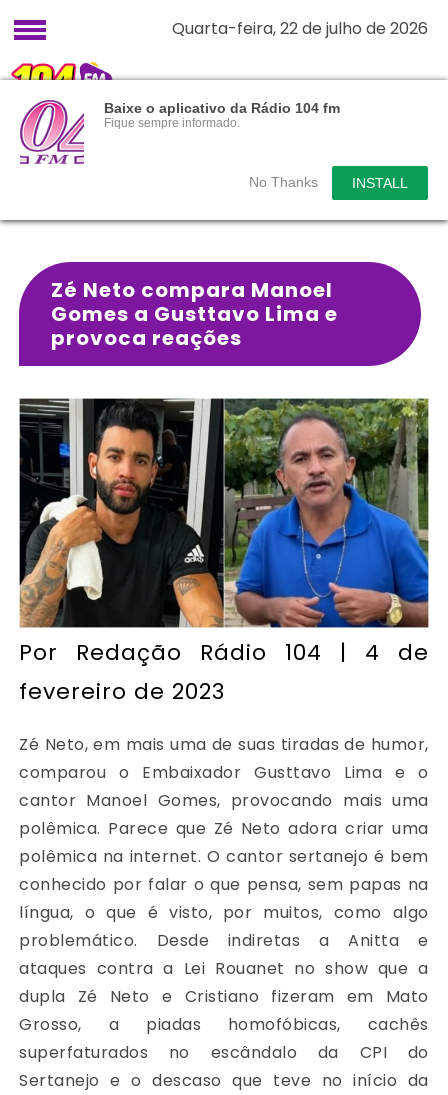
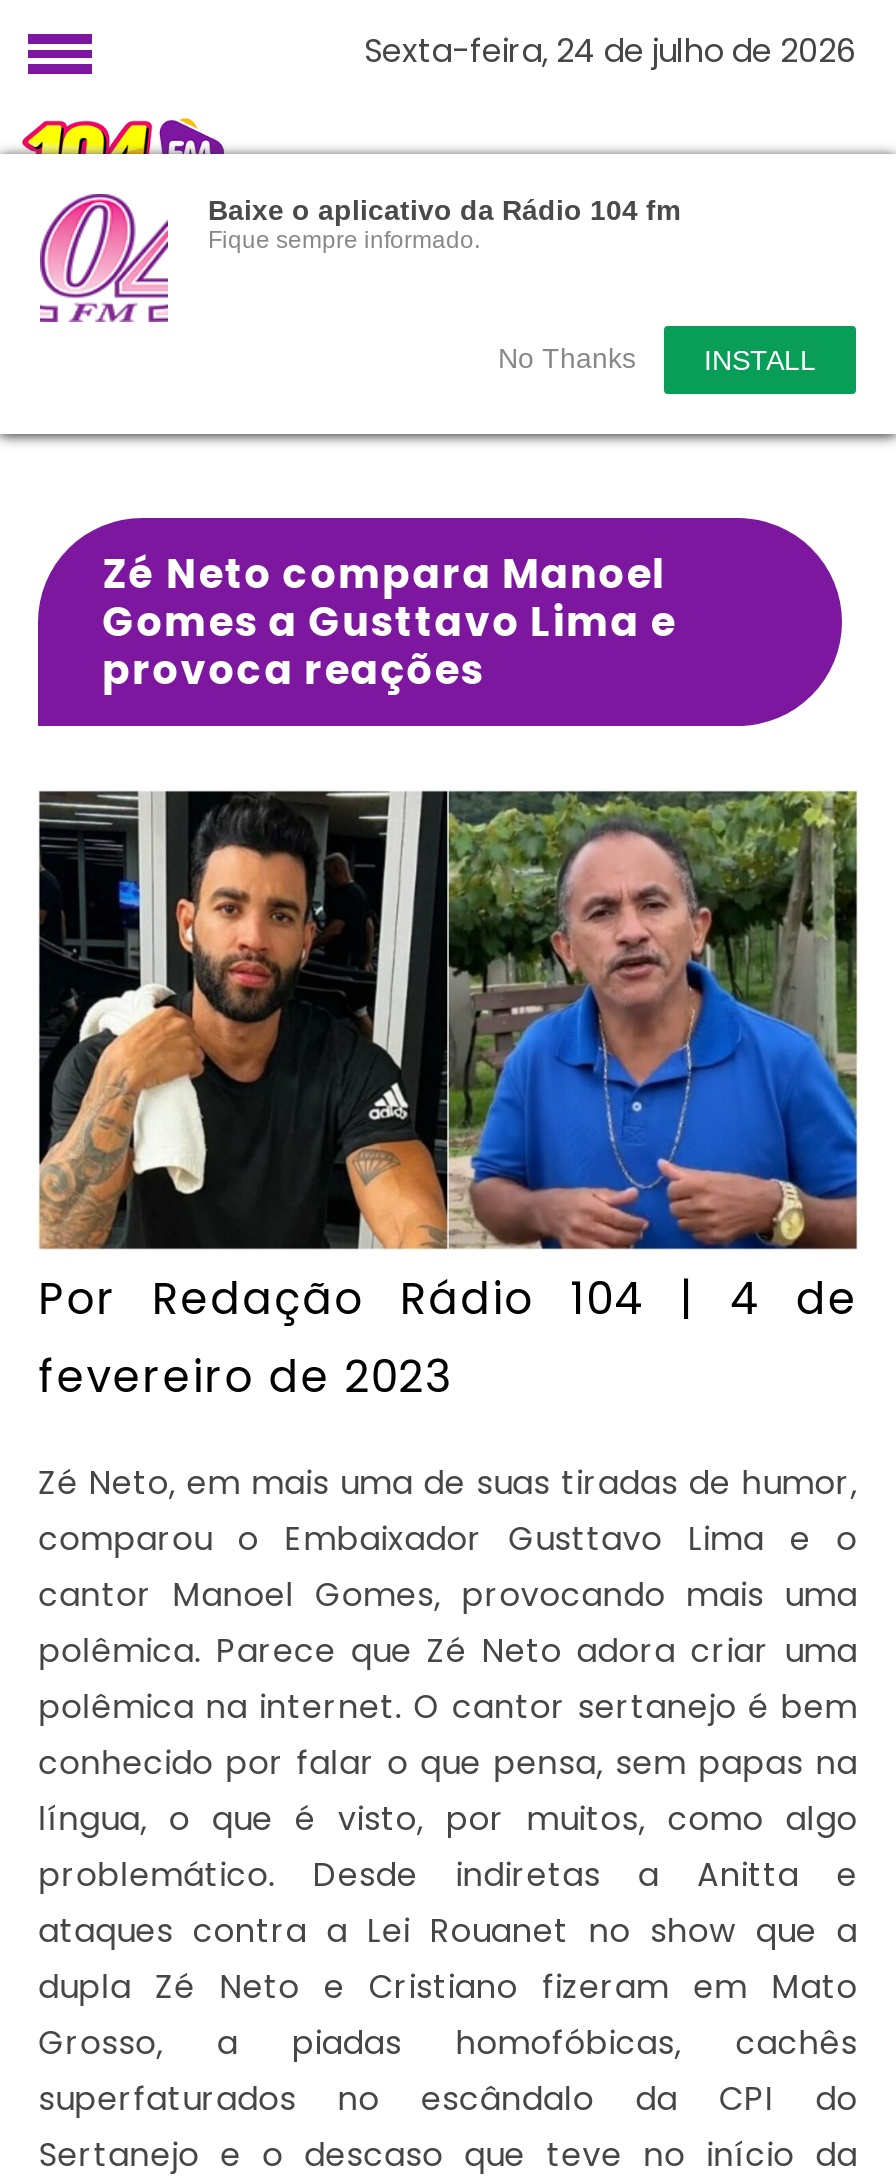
[172,17,428,40] Quarta-feira, 22 de julho de 2026 -> [364,28,856,74] Sexta-feira, 24 de julho de 2026

